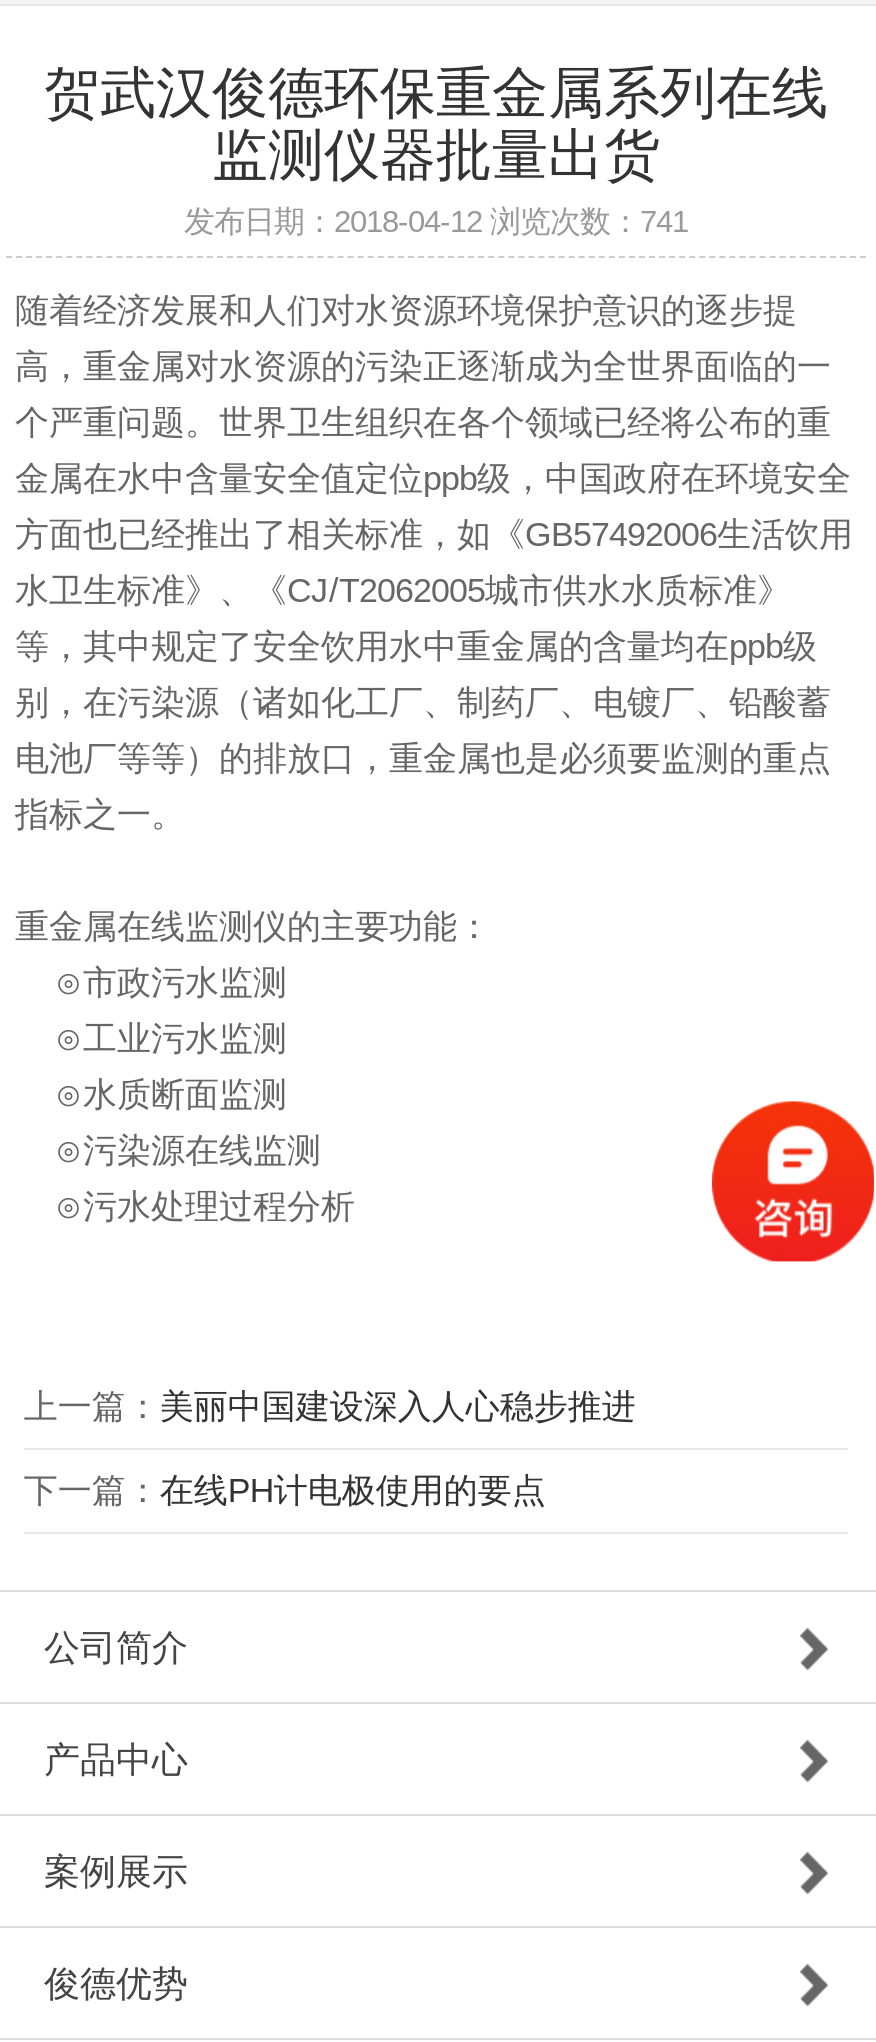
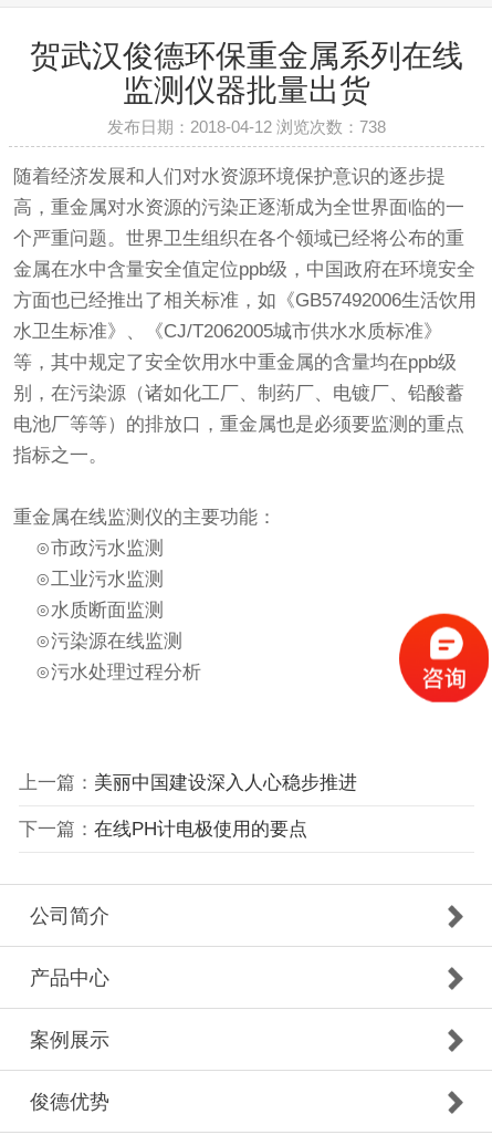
[184,204,688,238] 发布日期：2018-04-12 浏览次数：741 -> [107,117,386,136] 发布日期：2018-04-12 浏览次数：738

